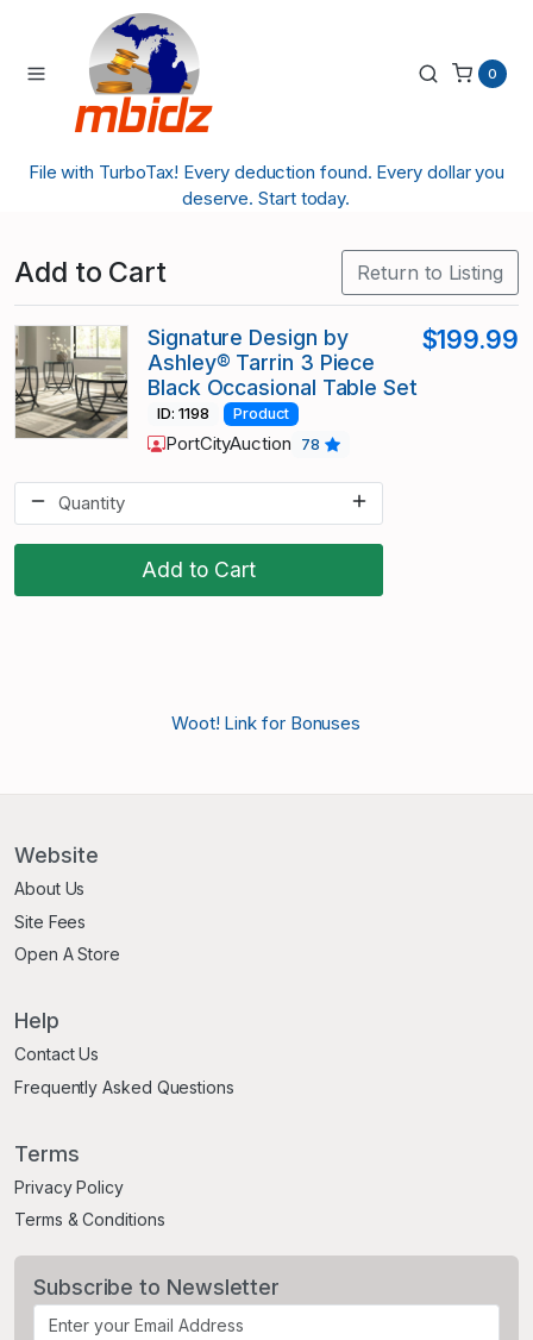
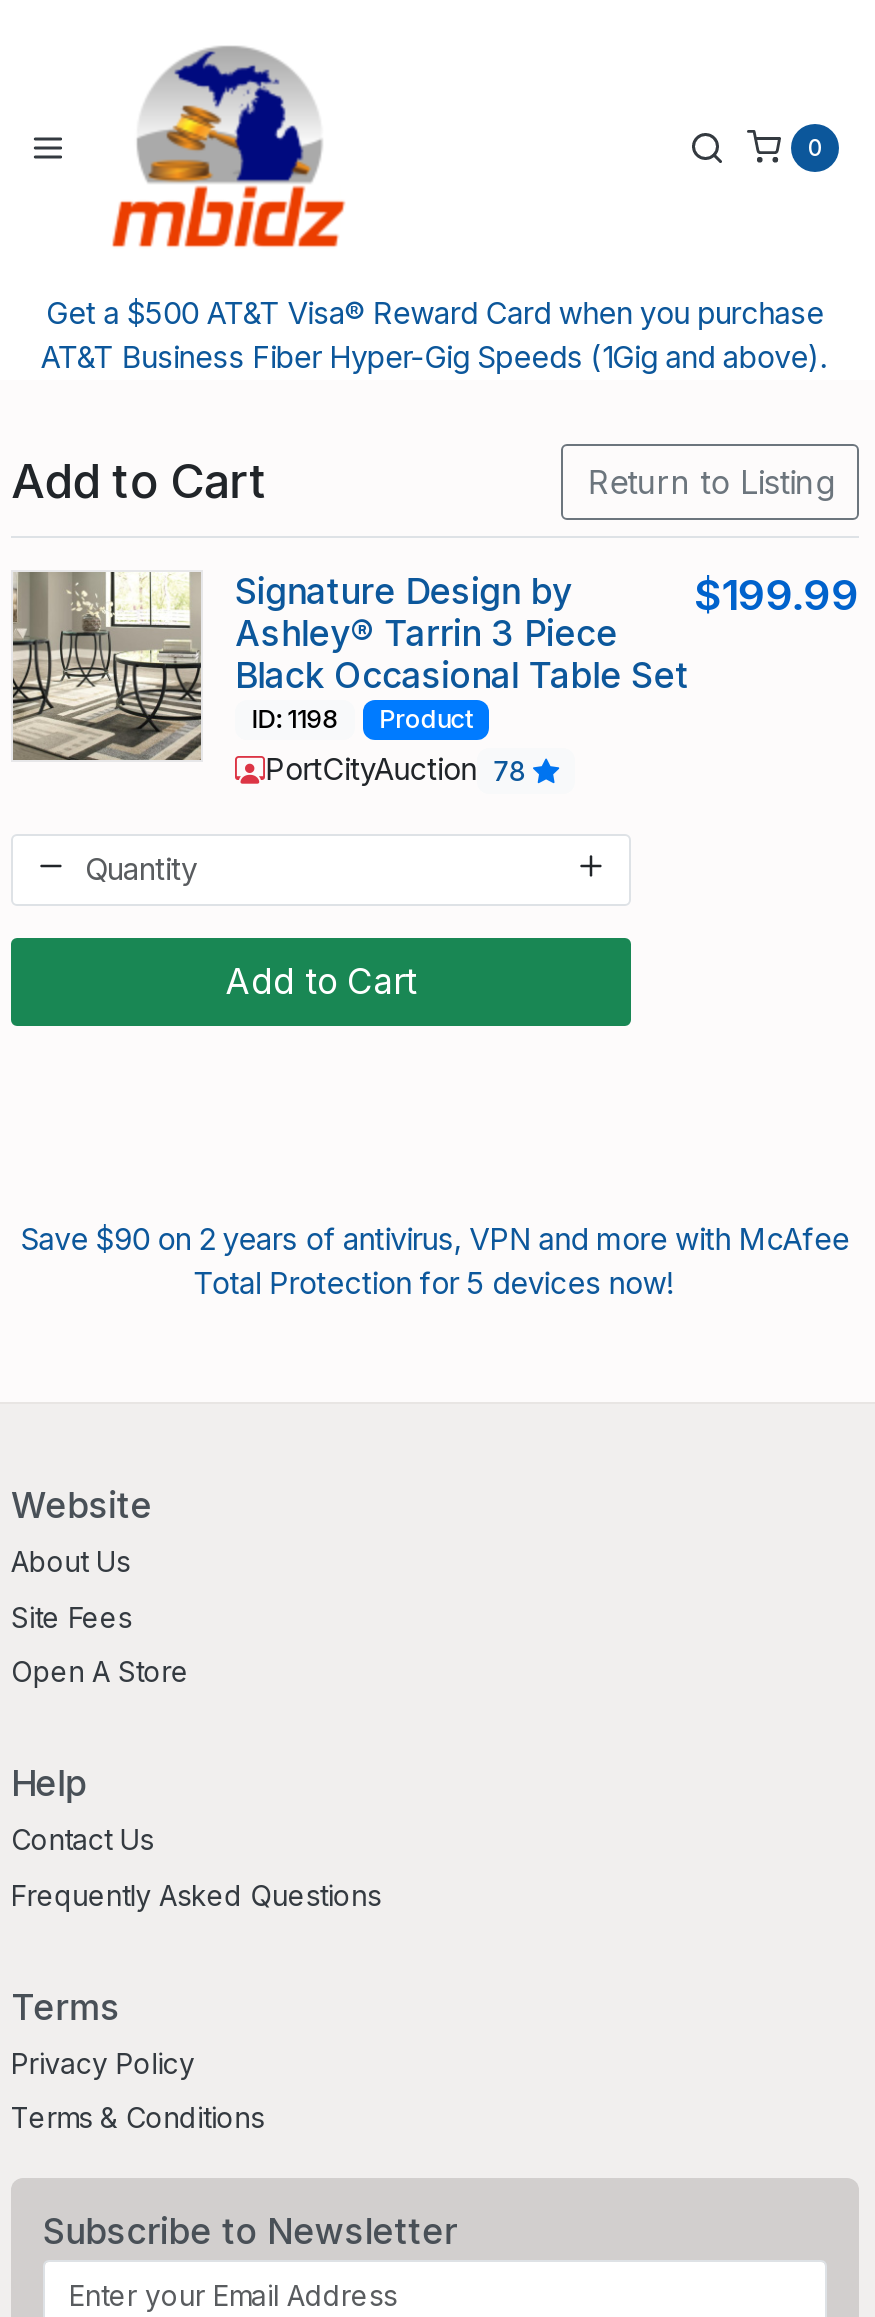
[28,161,505,209] File with TurboTax! Every deduction found. Every dollar you | deserve. Start today. -> [40,294,828,376] Get a $500 AT&T Visa® Reward Card when you purchase | AT&T Business Fiber Hyper-Gig Speeds (1Gig and above).
[171,712,361,734] Woot! Link for Bonuses -> [21,1220,849,1302] Save $90 on 2 years of antivirus, VPN and more with McAfee | Total Protection for 5 devices now!

